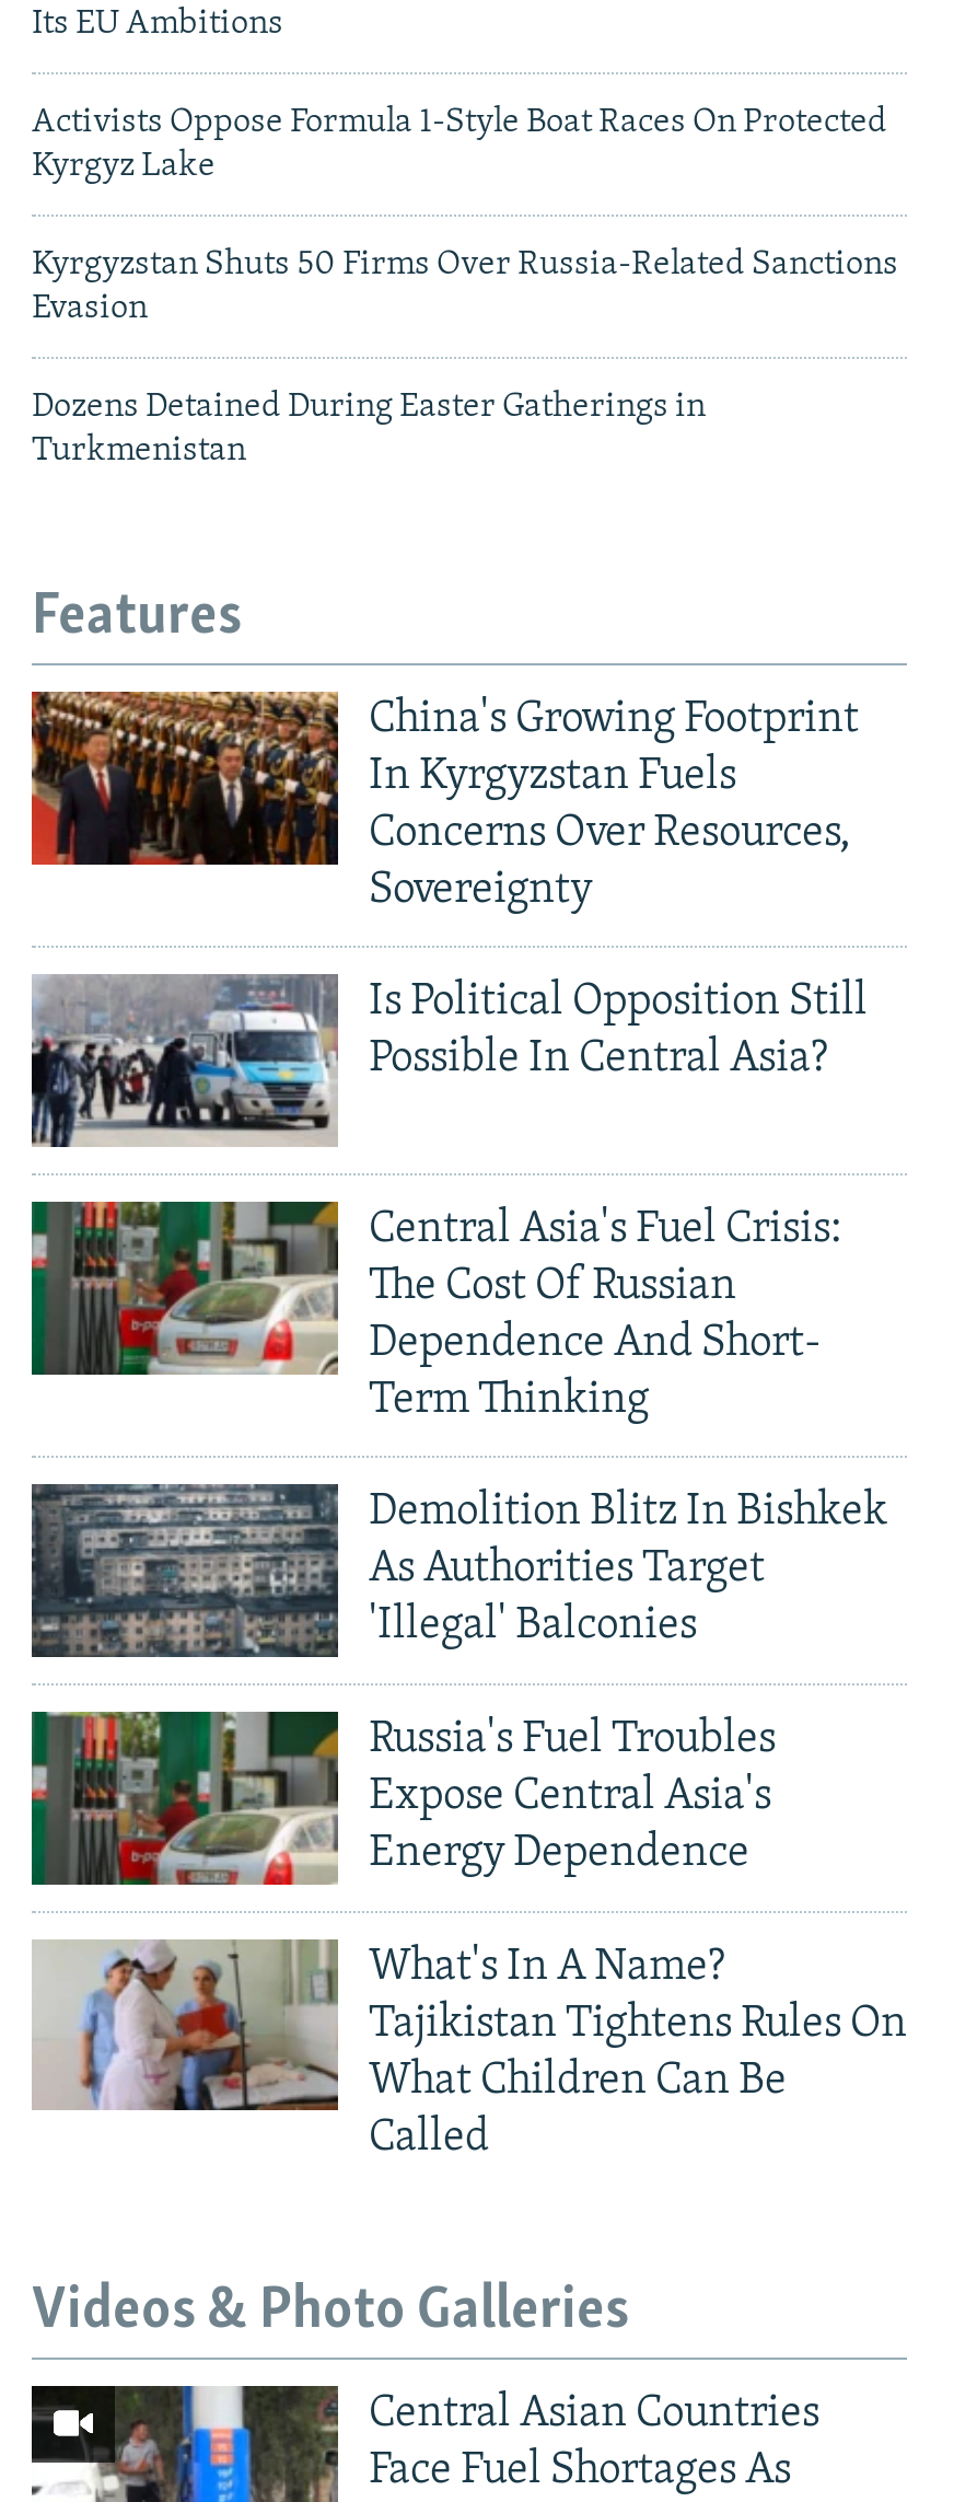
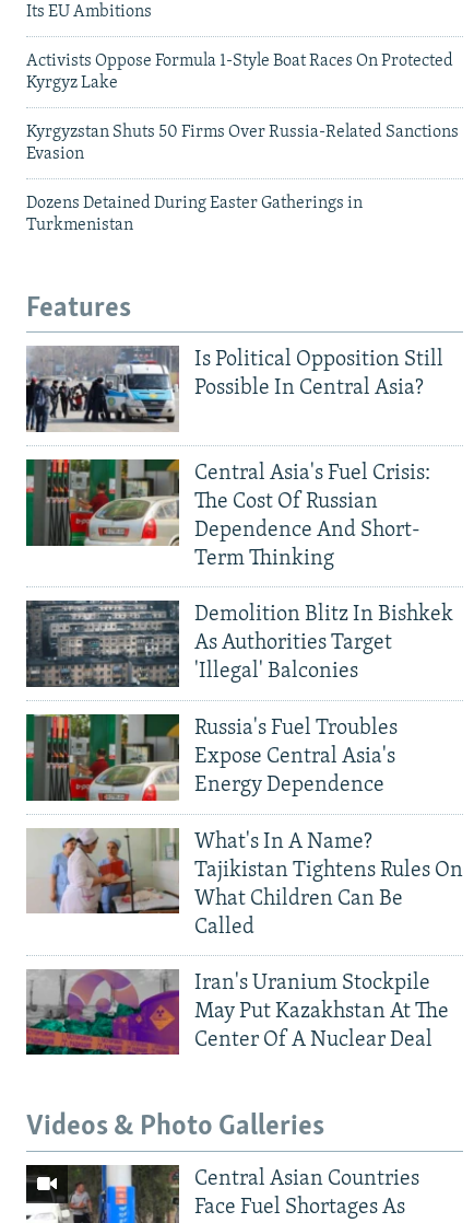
[30,690,859,914] [image] | China's Growing Footprint | In Kyrgyzstan Fuels | Concerns Over Resources, | Sovereignty -> none
moved [27,972,907,2160] -> [24,345,463,938]: [image] | Is Political Opposition Still | Possible In Central Asia? | ... | What Children Can Be | Called
none -> [25,968,449,1056] [image] | Iran's Uranium Stockpile | May Put Kazakhstan At The | Center Of A Nuclear Deal

